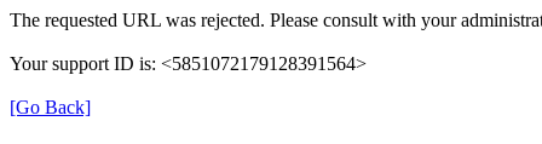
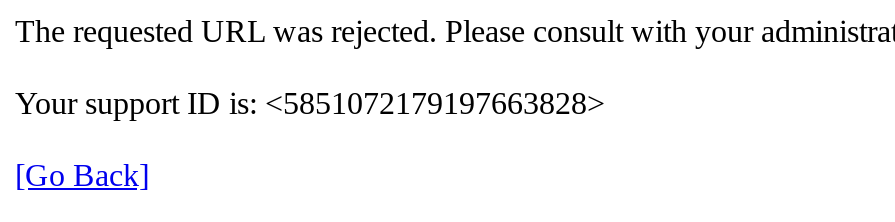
[10,53,367,74] Your support ID is: <5851072179128391564> -> [15,86,605,120] Your support ID is: <5851072179197663828>

